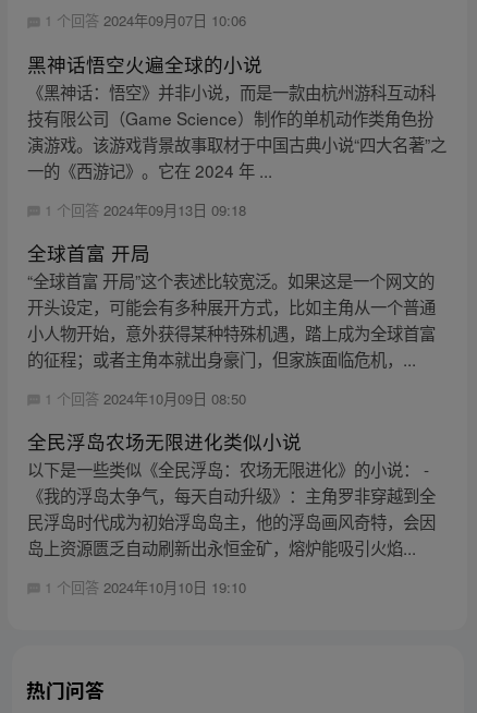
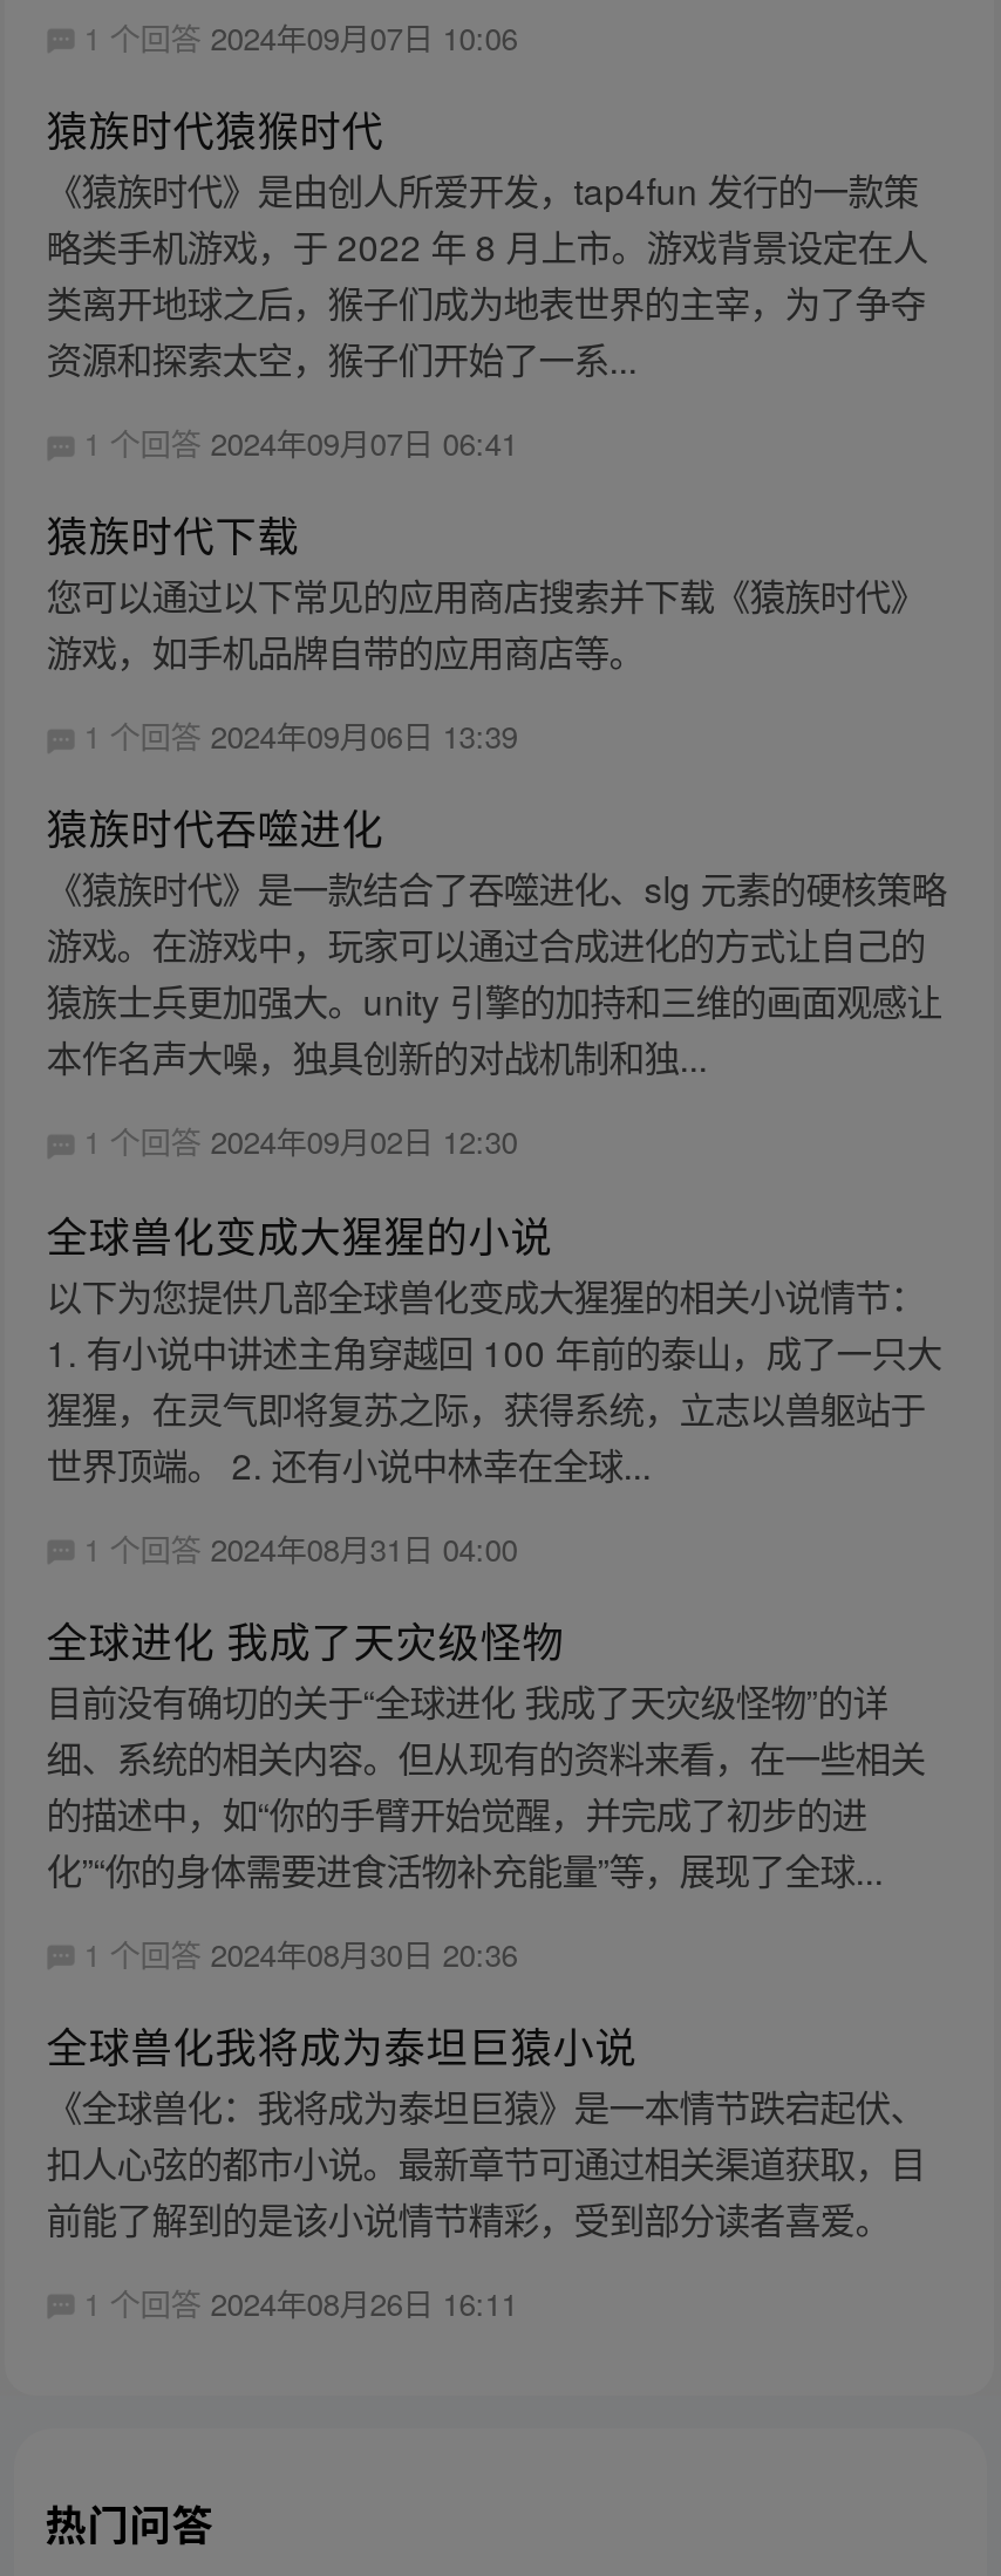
[27,50,446,597] 黑神话悟空火遍全球的小说 | 《黑神话：悟空》并非小说，而是一款由杭州游科互动科 | 技有限公司（Game Science）制作的单机动作类角色扮 | 演游戏。该游戏背景故事取材于中国古典小说“四大名著”之 | 一的《西游记》。它在 2024 年 ... | 1 个回答2024年09月13日 09:18 | 全球首富 开局 | “全球首富 开局”这个表述比较宽泛。如果这是一个网文的 | 开头设定，可能会有多种展开方式，比如主角从一个普通 | 小人物开始，意外获得某种特殊机遇，踏上成为全球首富 | 的征程；或者主角本就出身豪门，但家族面临危机，... | 1 个回答2024年10月09日 08:50 | 全民浮岛农场无限进化类似小说 | 以下是一些类似《全民浮岛：农场无限进化》的小说： - | 《我的浮岛太争气，每天自动升级》：主角罗非穿越到全 | 民浮岛时代成为初始浮岛岛主，他的浮岛画风奇特，会因 | 岛上资源匮乏自动刷新出永恒金矿，熔炉能吸引火焰... | 1 个回答2024年10月10日 19:10 -> [46,100,947,2325] 猿族时代猿猴时代 | 《猿族时代》是由创人所爱开发，tap4fun 发行的一款策 | 略类手机游戏，于 2022 年 8 月上市。游戏背景设定在人 | 类离开地球之后，猴子们成为地表世界的主宰，为了争夺 | 资源和探索太空，猴子们开始了一系... | 1 个回答2024年09月07日 06:41 | 猿族时代下载 | 您可以通过以下常见的应用商店搜索并下载《猿族时代》 | 游戏，如手机品牌自带的应用商店等。 | 1 个回答2024年09月06日 13:39 | 猿族时代吞噬进化 | 《猿族时代》是一款结合了吞噬进化、slg 元素的硬核策略 | 游戏。在游戏中，玩家可以通过合成进化的方式让自己的 | 猿族士兵更加强大。unity 引擎的加持和三维的画面观感让 | 本作名声大噪，独具创新的对战机制和独... | 1 个回答2024年09月02日 12:30 | 全球兽化变成大猩猩的小说 | 以下为您提供几部全球兽化变成大猩猩的相关小说情节： | 1. 有小说中讲述主角穿越回 100 年前的泰山，成了一只大 | 猩猩，在灵气即将复苏之际，获得系统，立志以兽躯站于 | 世界顶端。 2. 还有小说中林幸在全球... | 1 个回答2024年08月31日 04:00 | 全球进化 我成了天灾级怪物 | 目前没有确切的关于“全球进化 我成了天灾级怪物”的详 | 细、系统的相关内容。但从现有的资料来看，在一些相关 | 的描述中，如“你的手臂开始觉醒，并完成了初步的进 | 化”“你的身体需要进食活物补充能量”等，展现了全球... | 1 个回答2024年08月30日 20:36 | 全球兽化我将成为泰坦巨猿小说 | 《全球兽化：我将成为泰坦巨猿》是一本情节跌宕起伏、 | 扣人心弦的都市小说。最新章节可通过相关渠道获取，目 | 前能了解到的是该小说情节精彩，受到部分读者喜爱。 | 1 个回答2024年08月26日 16:11

